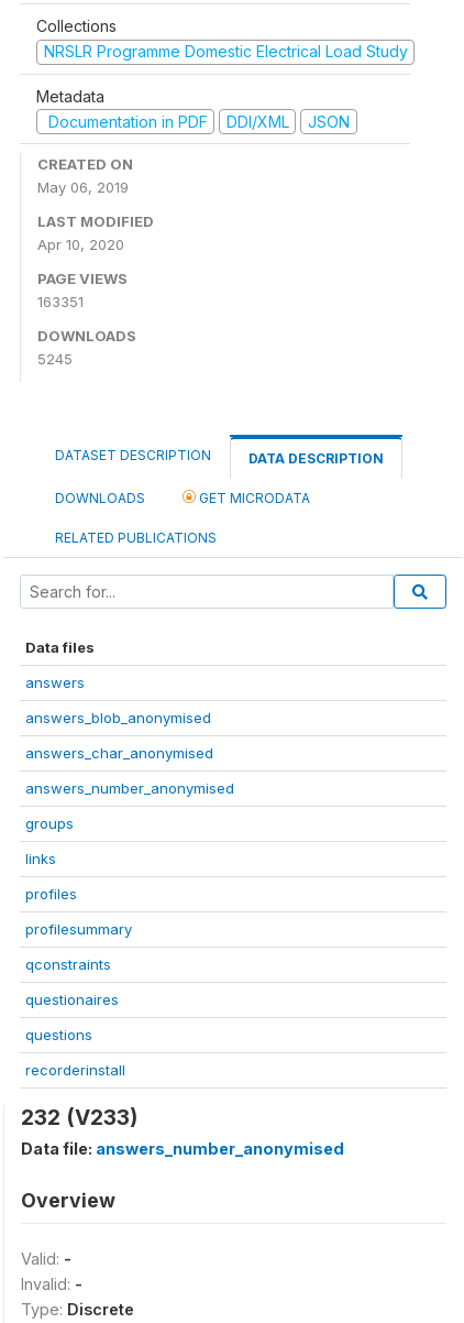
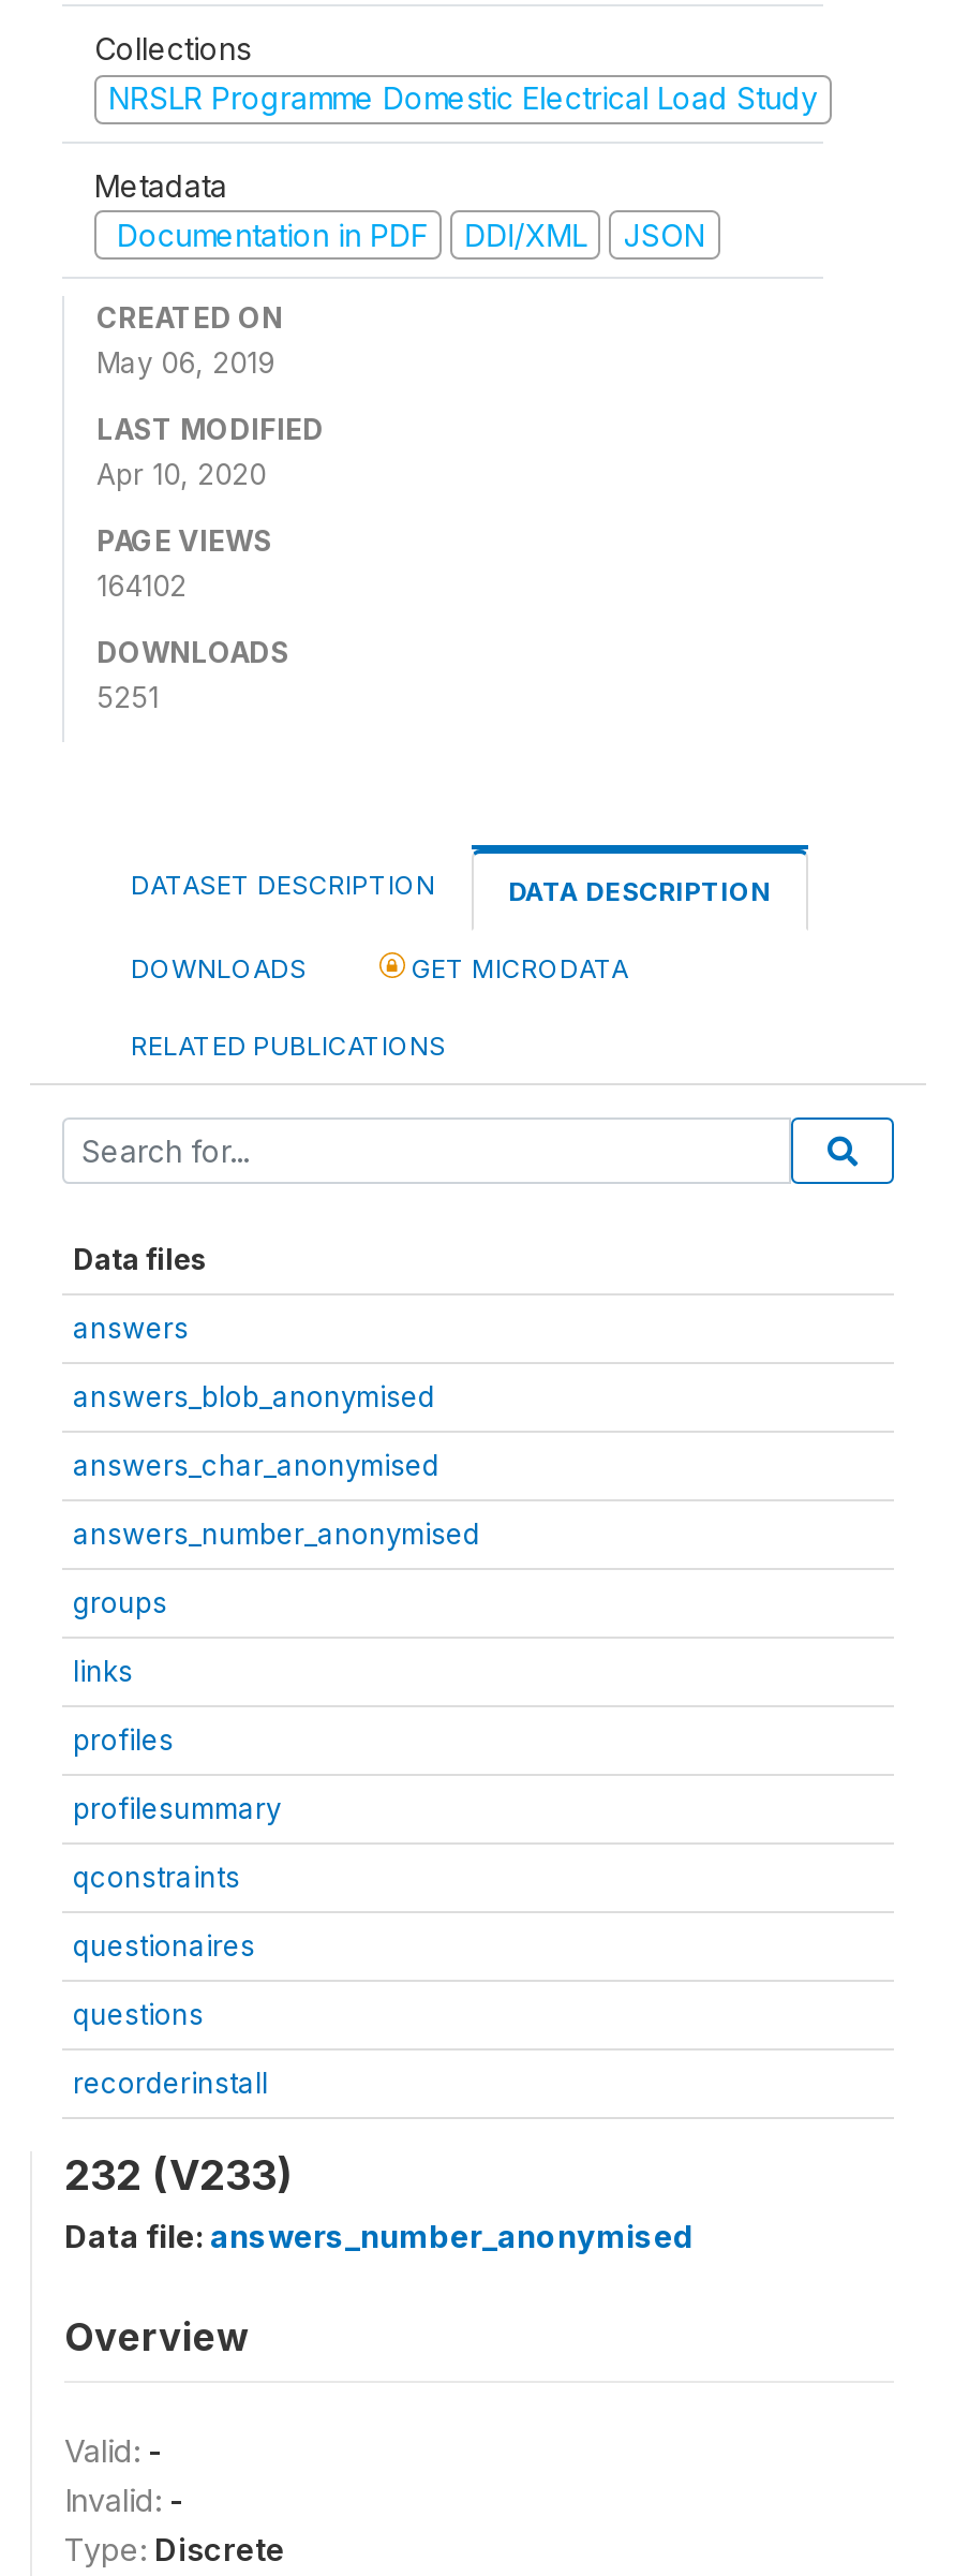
[37,293,84,310] 163351 -> [96,569,187,603] 164102
[37,350,73,368] 5245 -> [96,680,159,714] 5251

